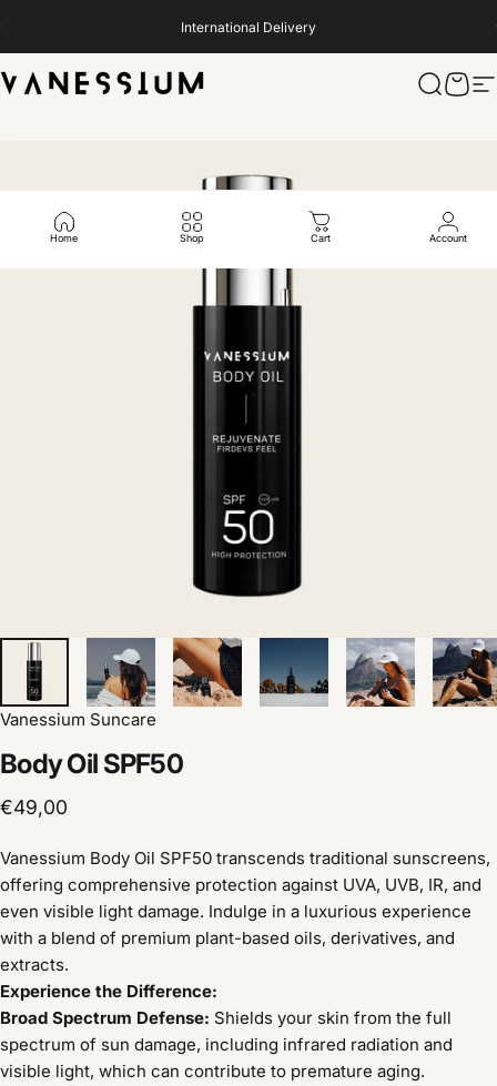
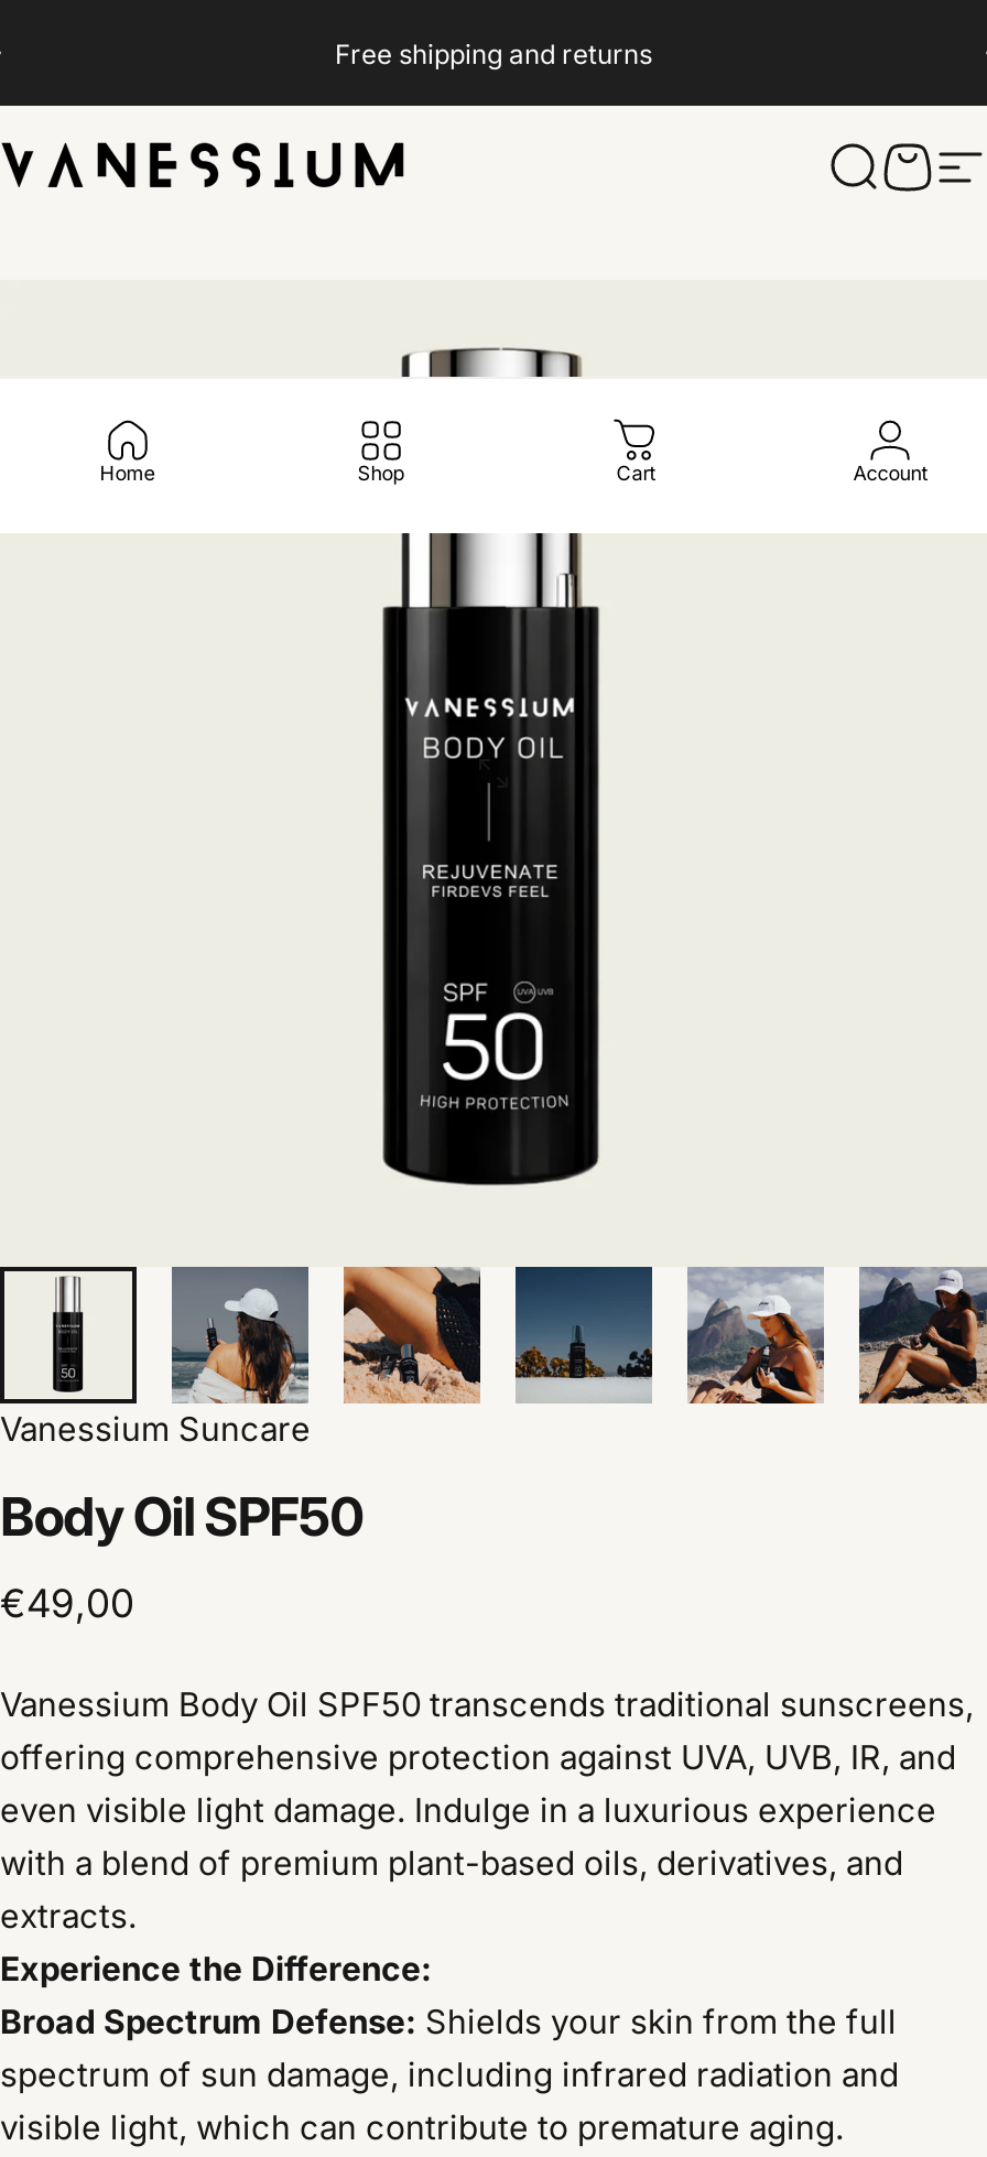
[181,18,316,35] International Delivery -> [335,36,652,69] Free shipping and returns

